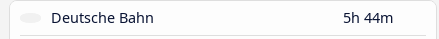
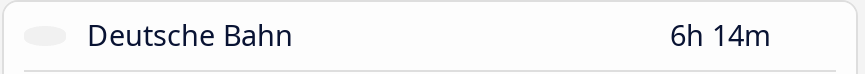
[343,8,397,27] 5h 44m -> [670,16,778,54] 6h 14m

